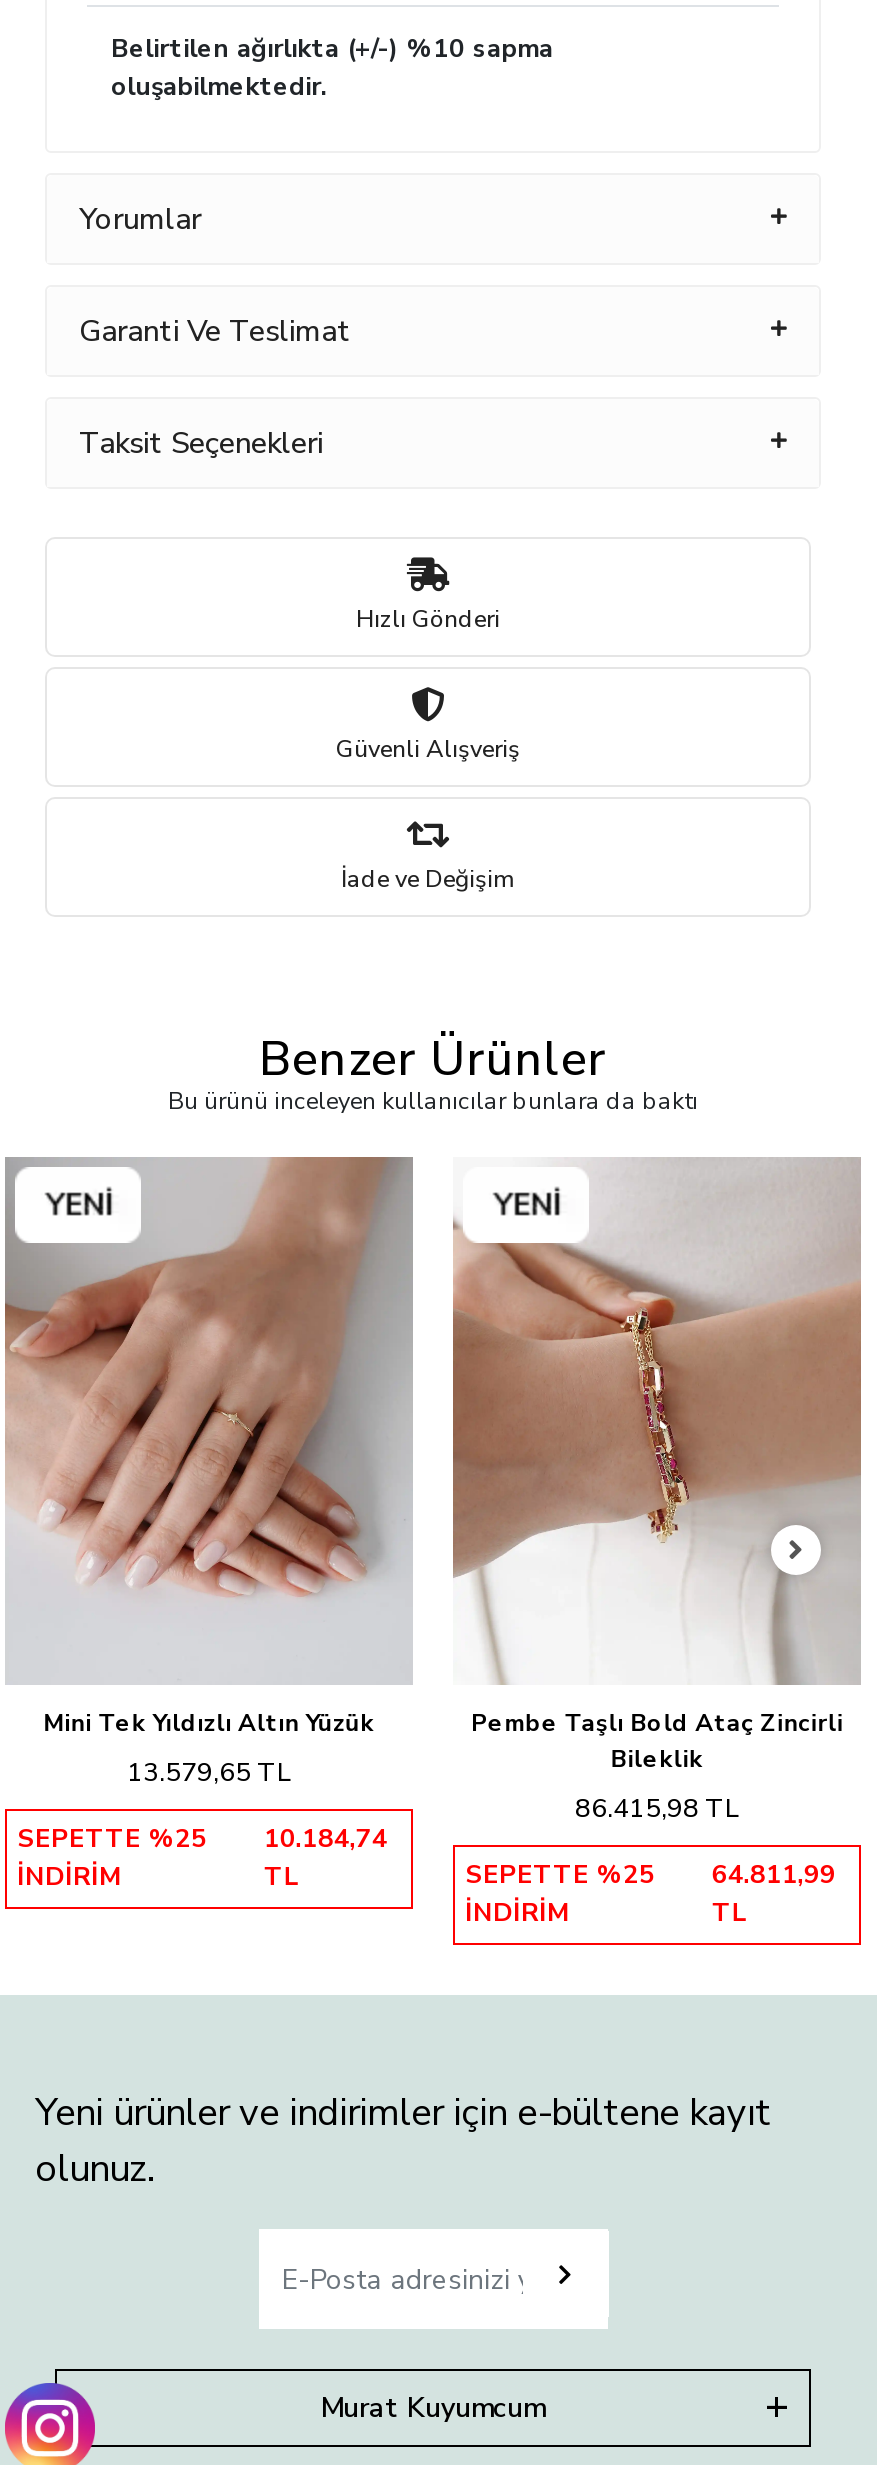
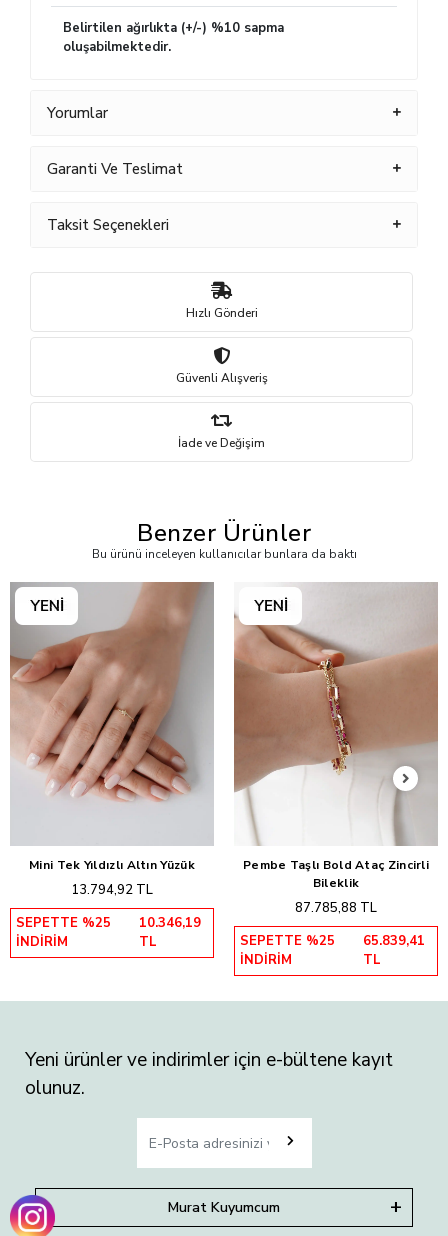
[127,1755,291,1791] 13.579,65 TL -> [71,881,153,899] 13.794,92 TL
[575,1791,739,1827] 86.415,98 TL -> [295,899,377,917] 87.785,88 TL
[17,1821,388,1857] SEPETTE %25 10.184,74 -> [16,914,201,932] SEPETTE %25 10.346,19
[465,1857,836,1893] SEPETTE %25 64.811,99 -> [240,932,425,950] SEPETTE %25 65.839,41

